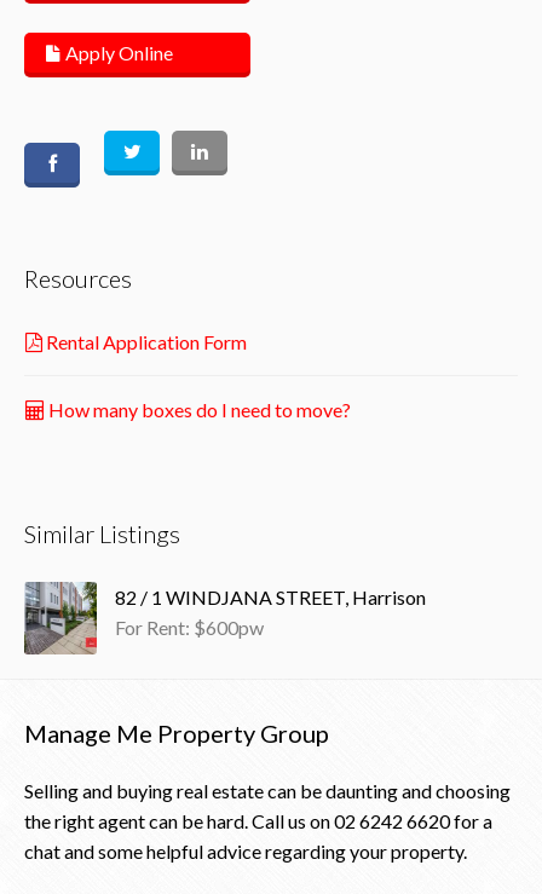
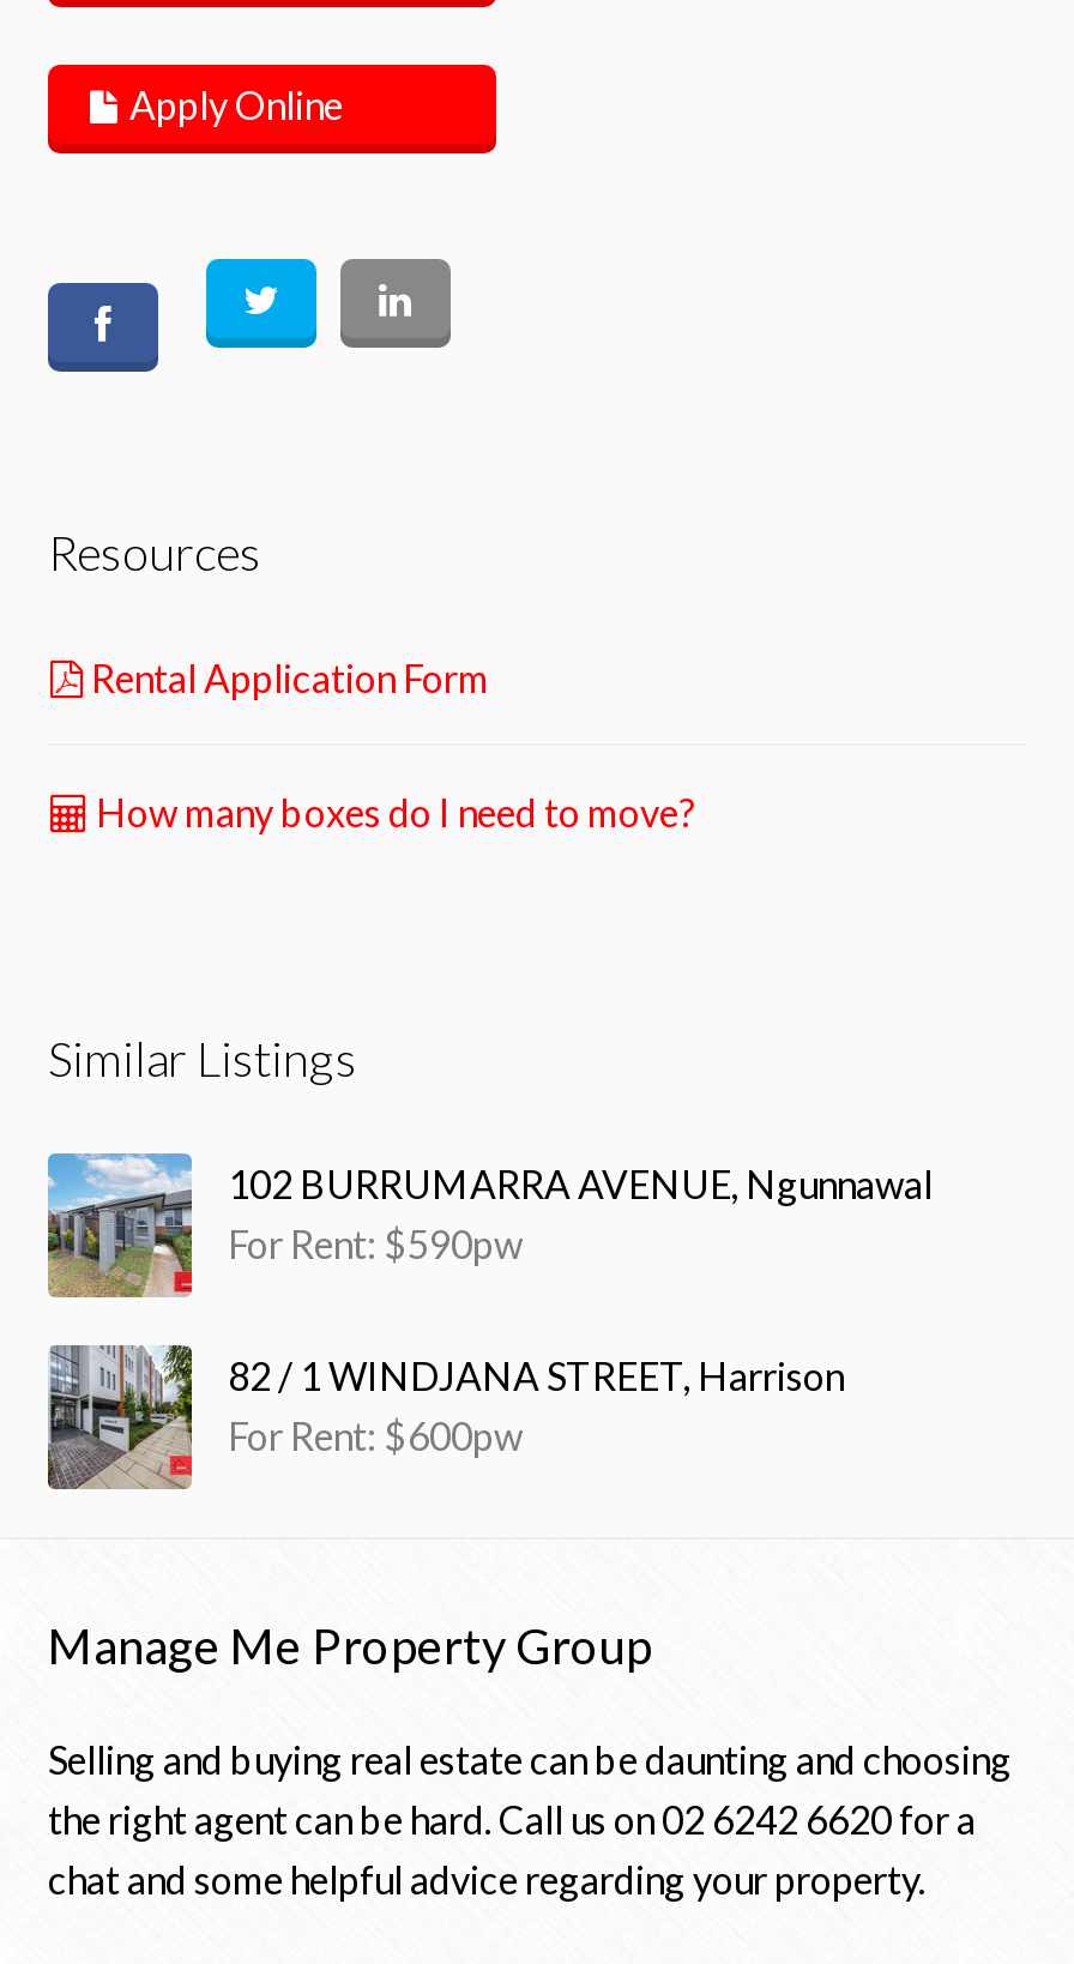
none -> [46,1151,933,1297] [image] | 102 BURRUMARRA AVENUE, Ngunnawal | For Rent: $590pw

